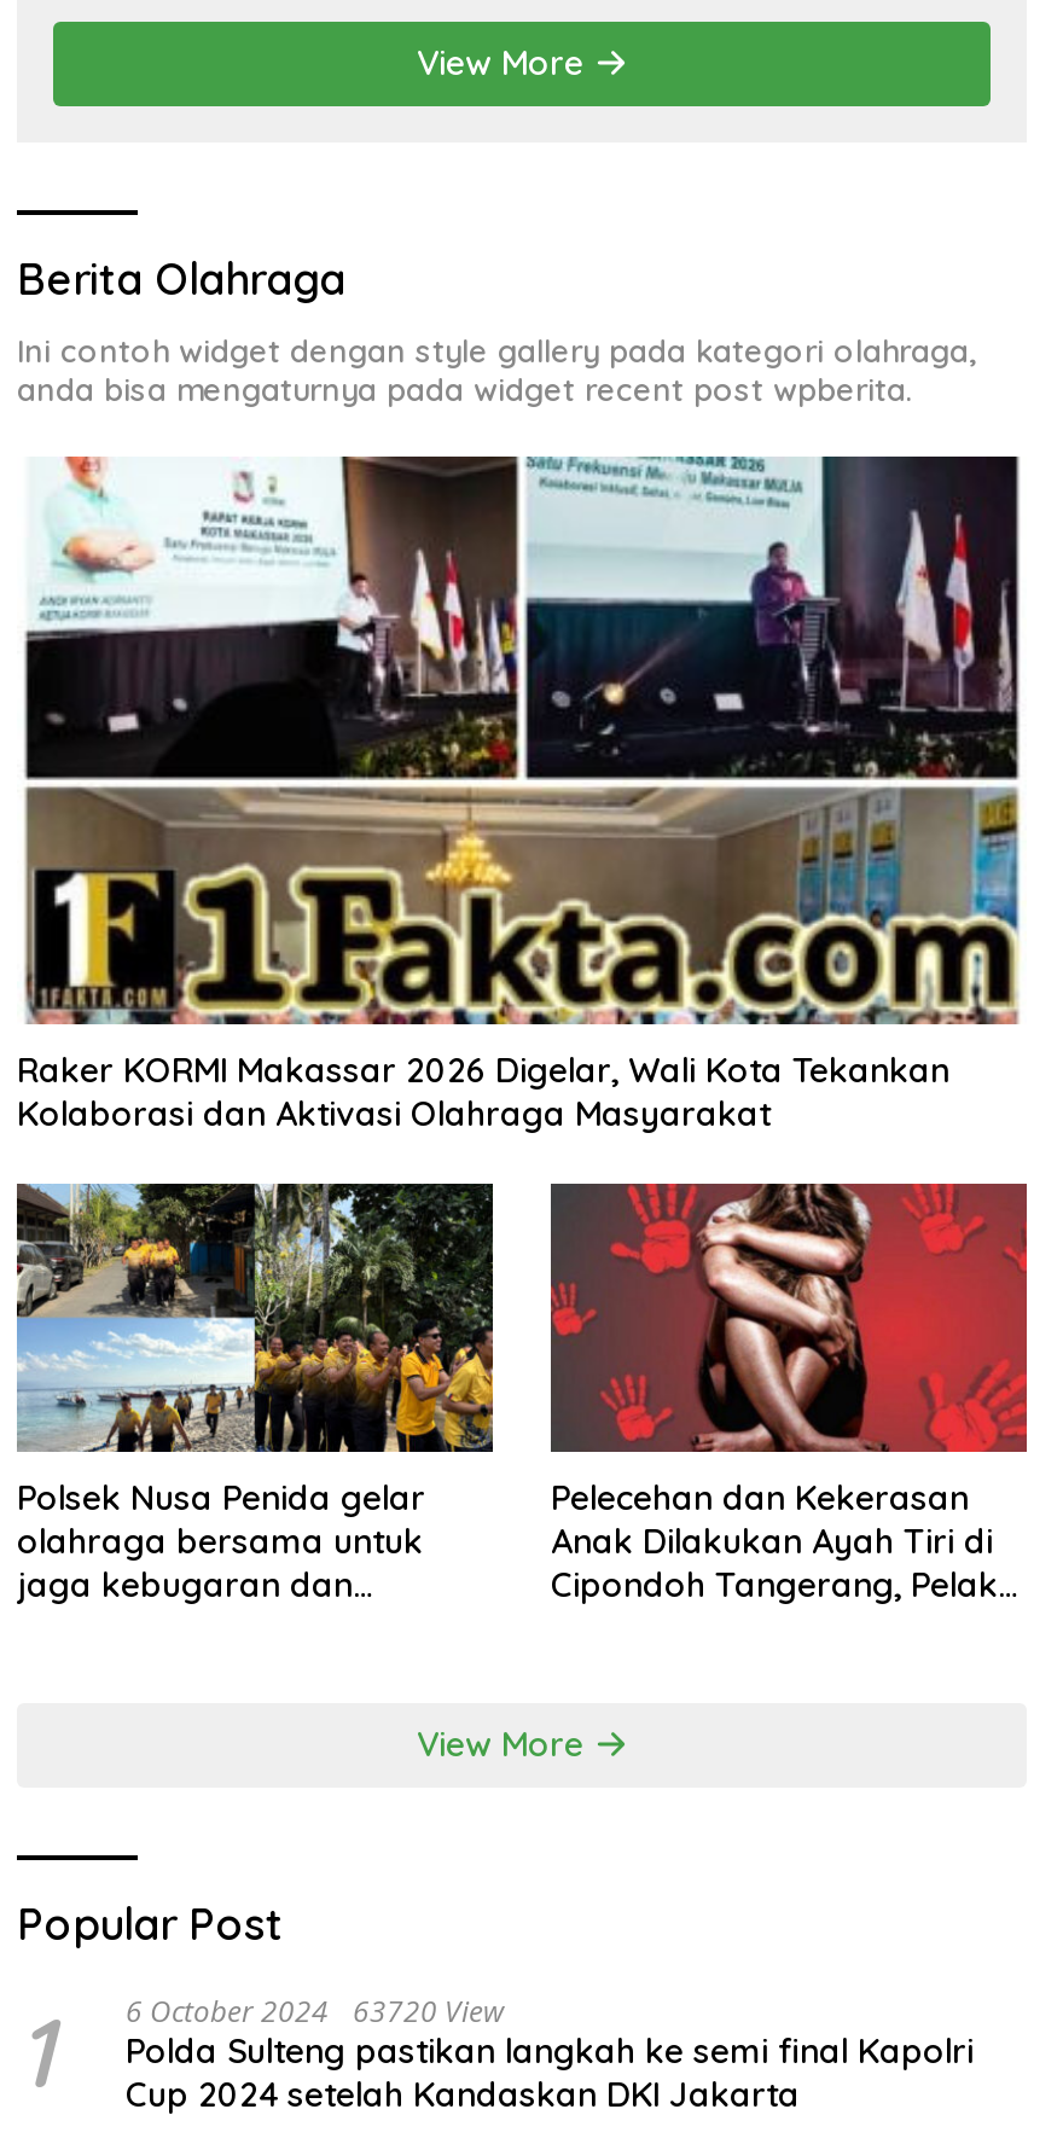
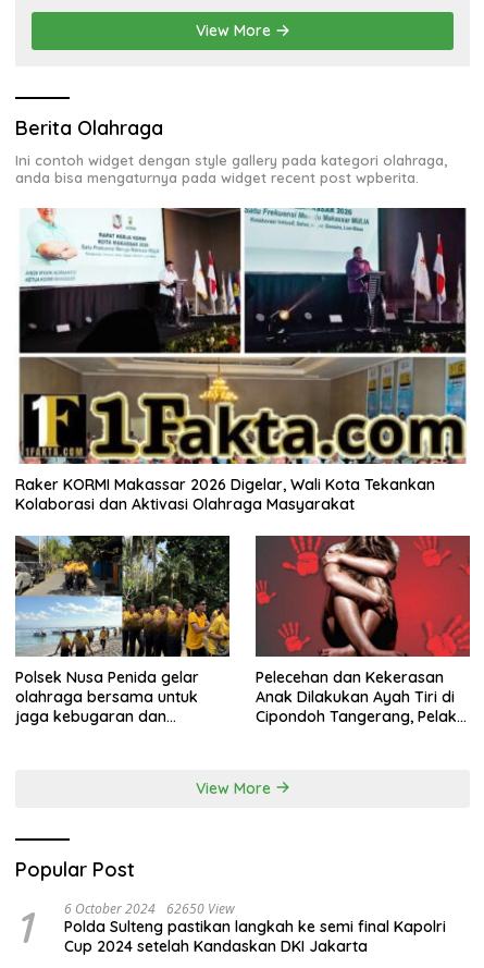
[17,1991,974,2117] 1 6 October 2024 63720 View Polda Sulteng pastikan langkah ke semi final Kapolri Cup 2024 setelah Kandaskan DKI Jakarta -> [15,899,446,956] 1 6 October 2024 62650 View Polda Sulteng pastikan langkah ke semi final Kapolri Cup 2024 setelah Kandaskan DKI Jakarta

